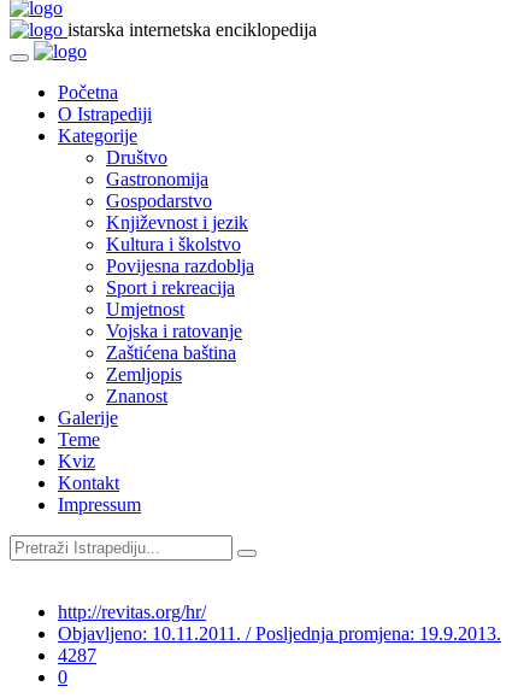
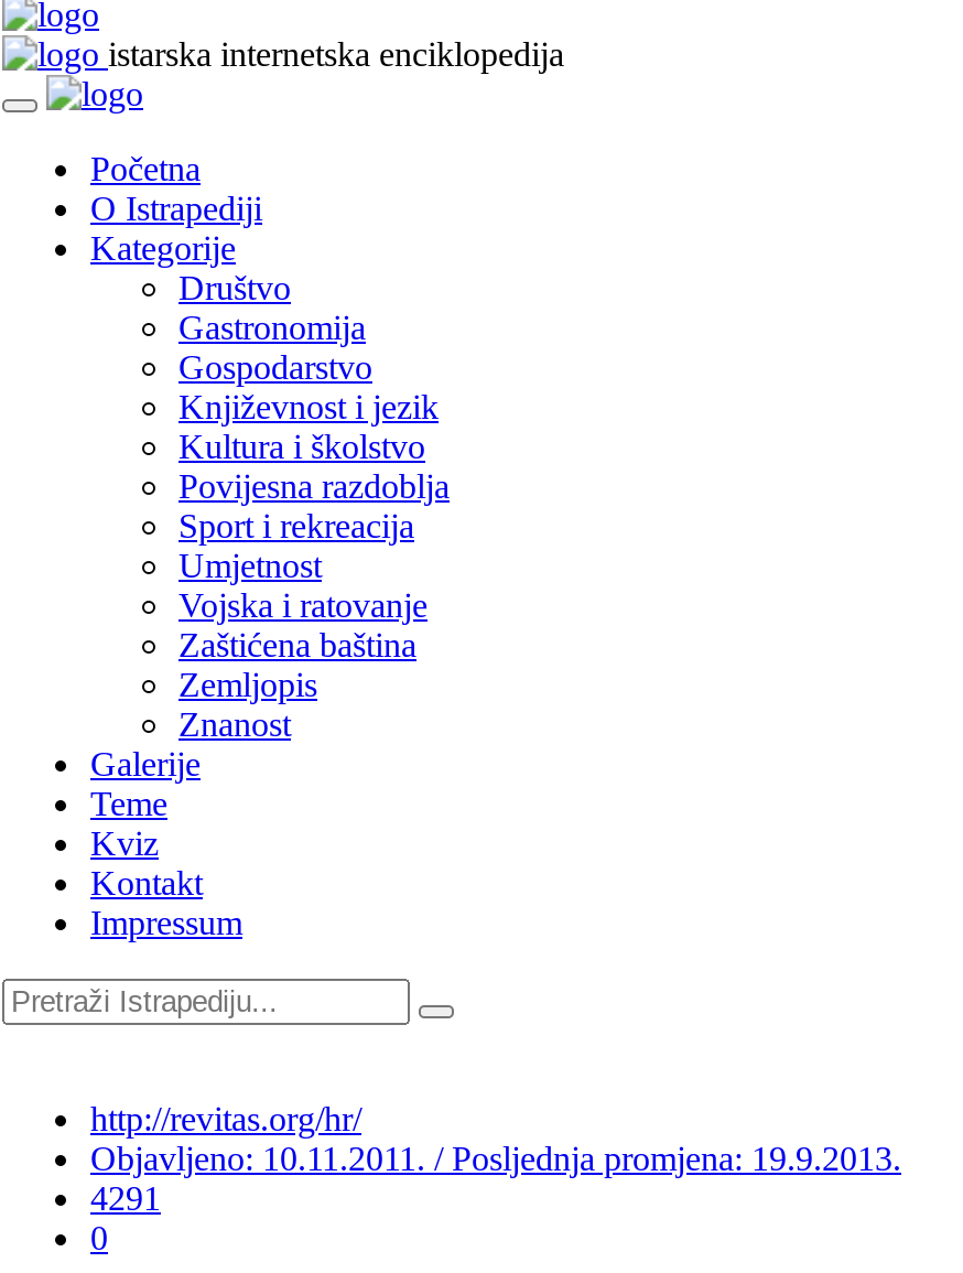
[58,645,96,665] 4287 -> [90,1179,161,1217] 4291

